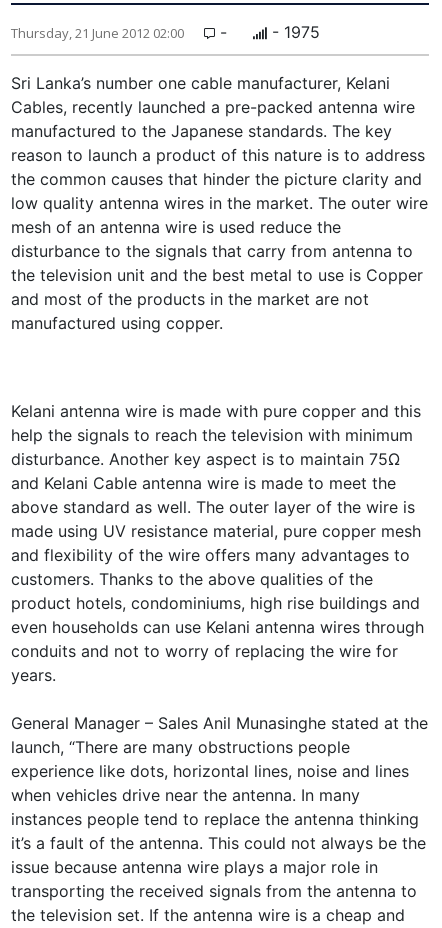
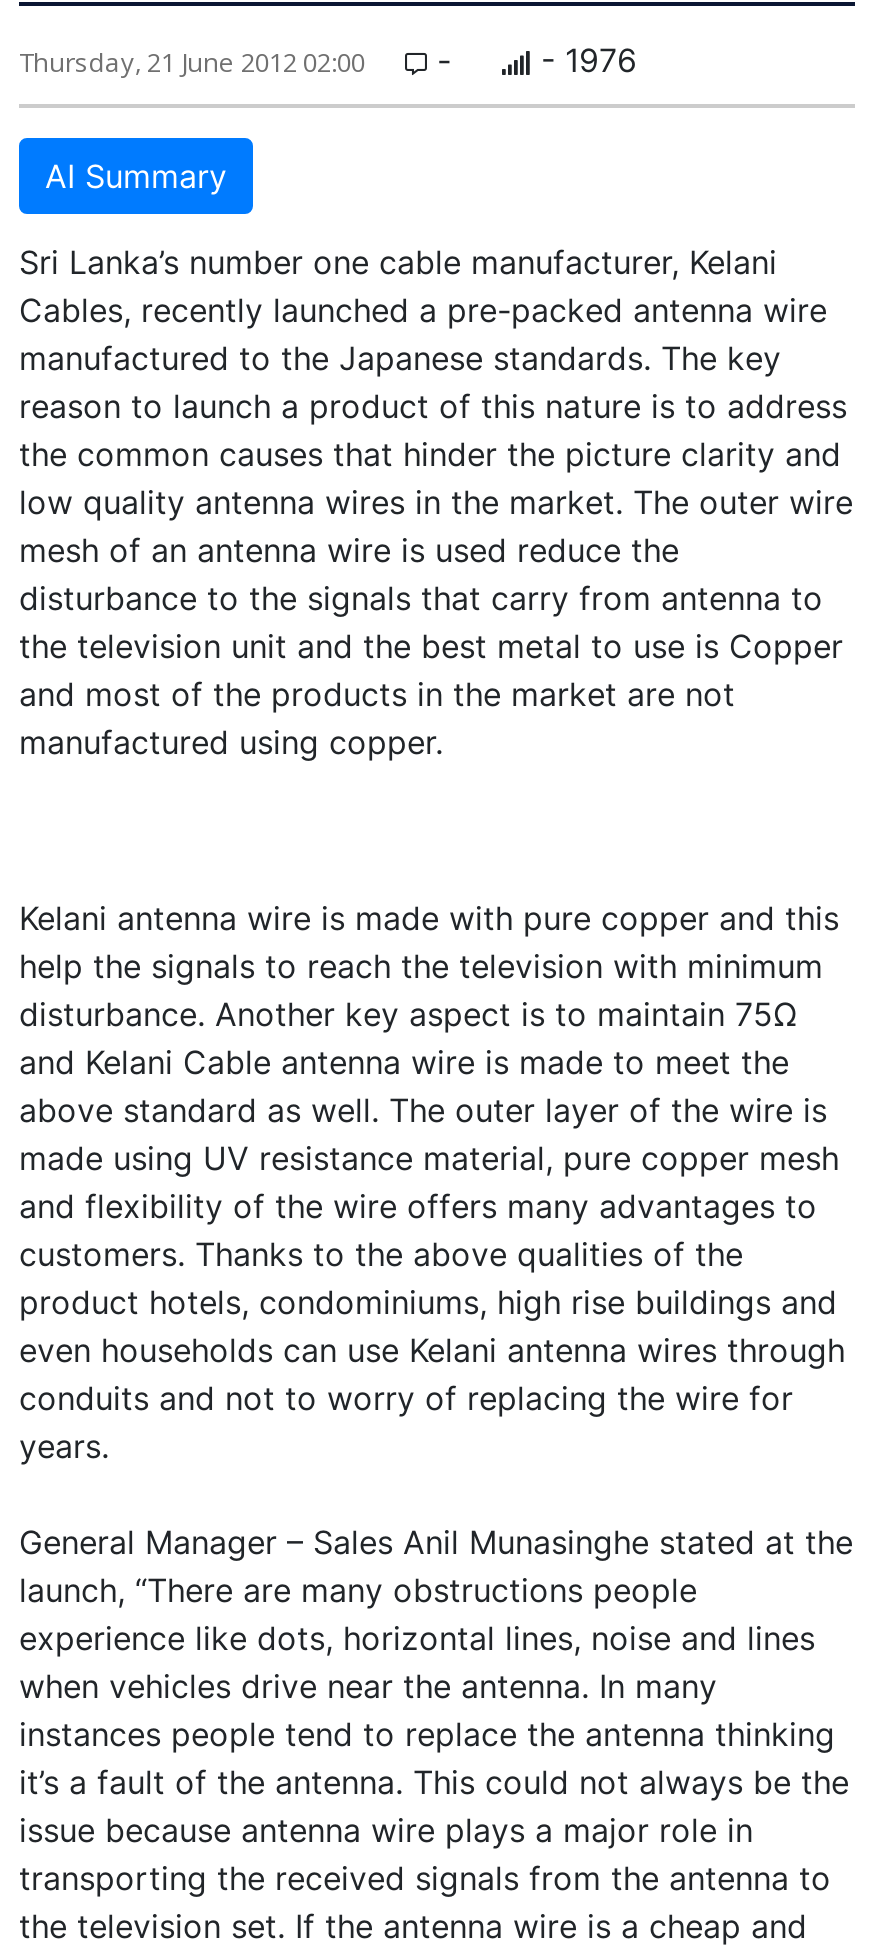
[267,22,320,42] - 1975 -> [45,40,637,196] - 1976 | AI Summary

